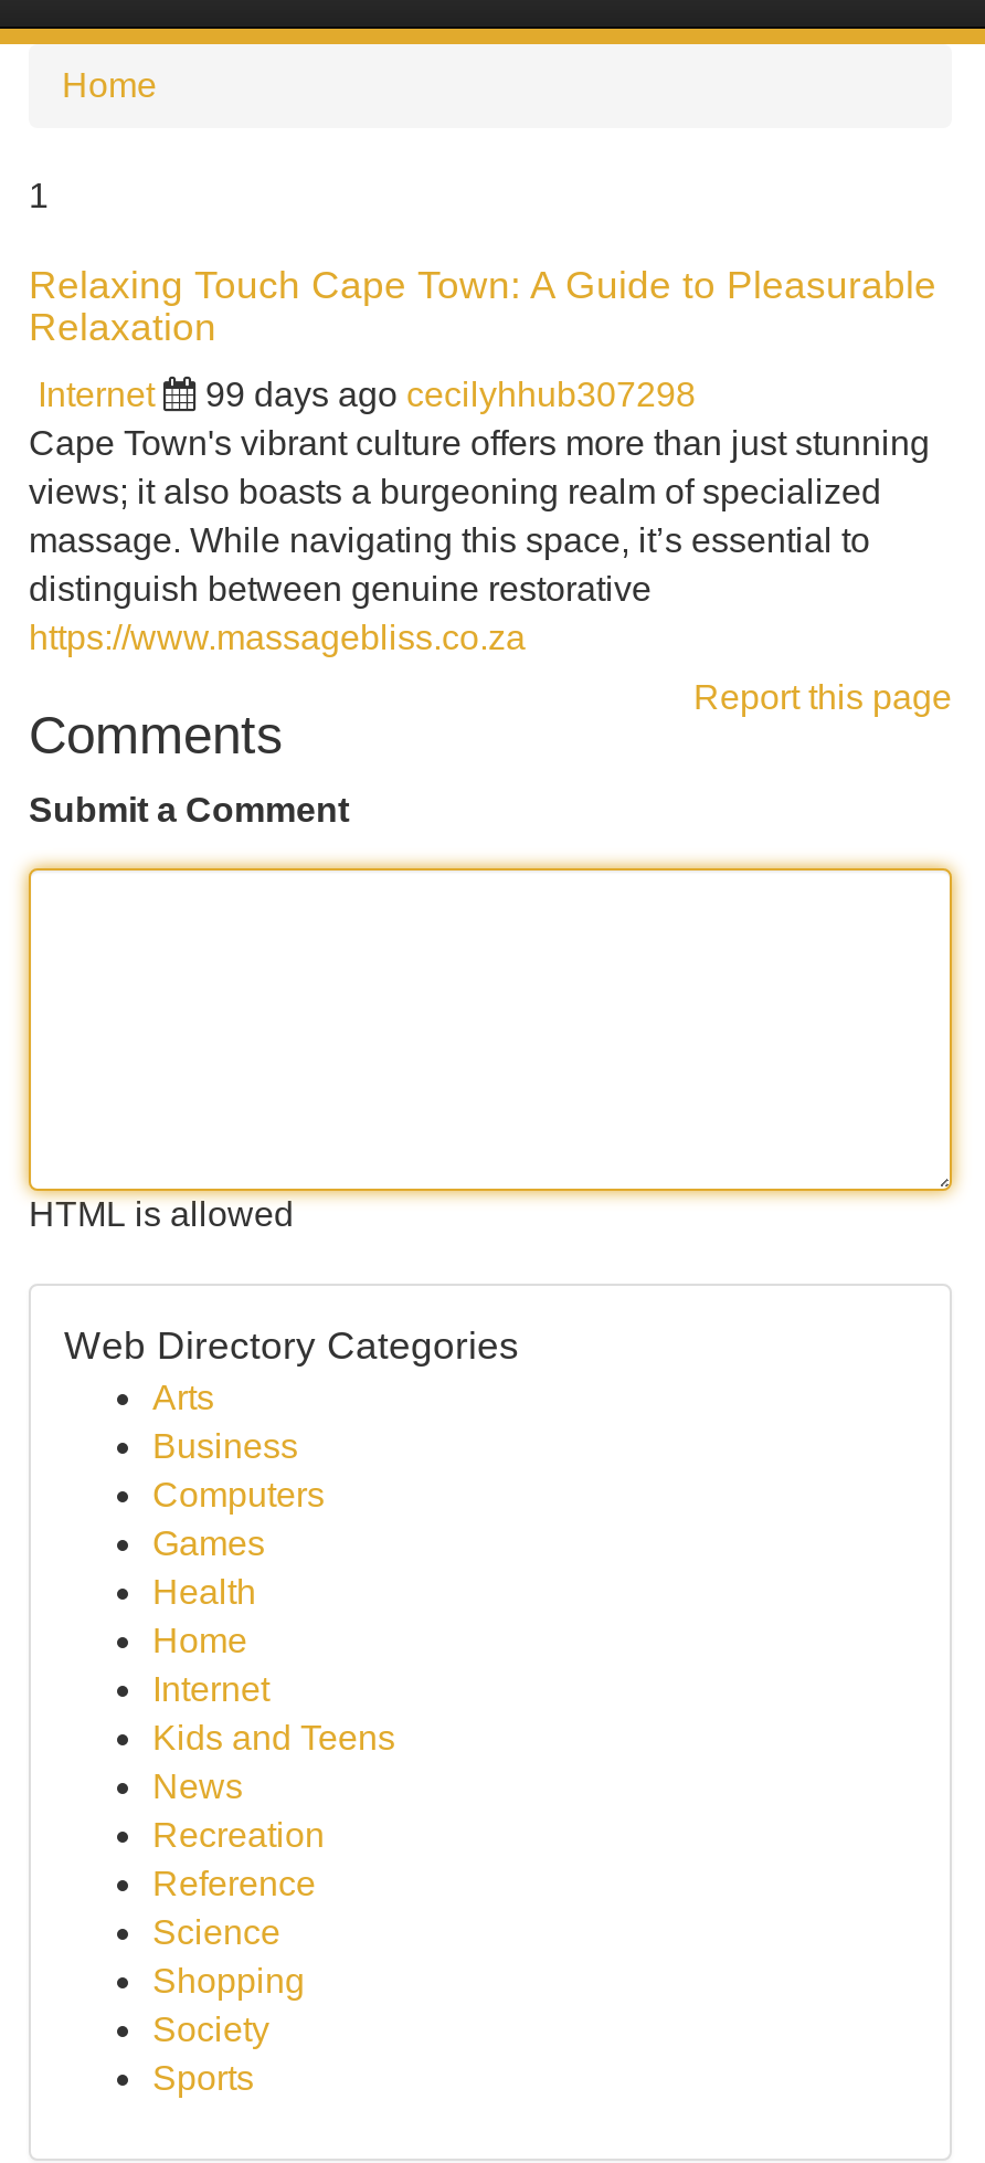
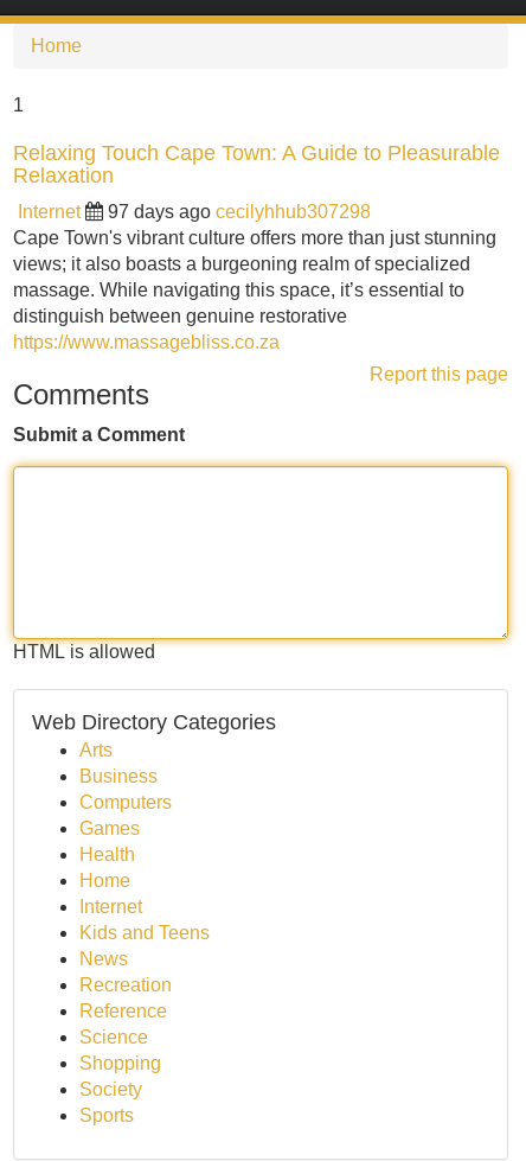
[205,376,696,413] 99 days ago cecilyhhub307298 -> [108,202,371,222] 97 days ago cecilyhhub307298

